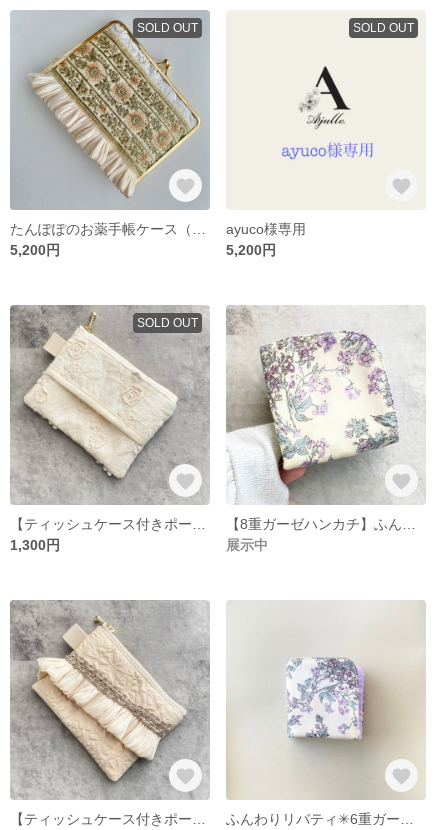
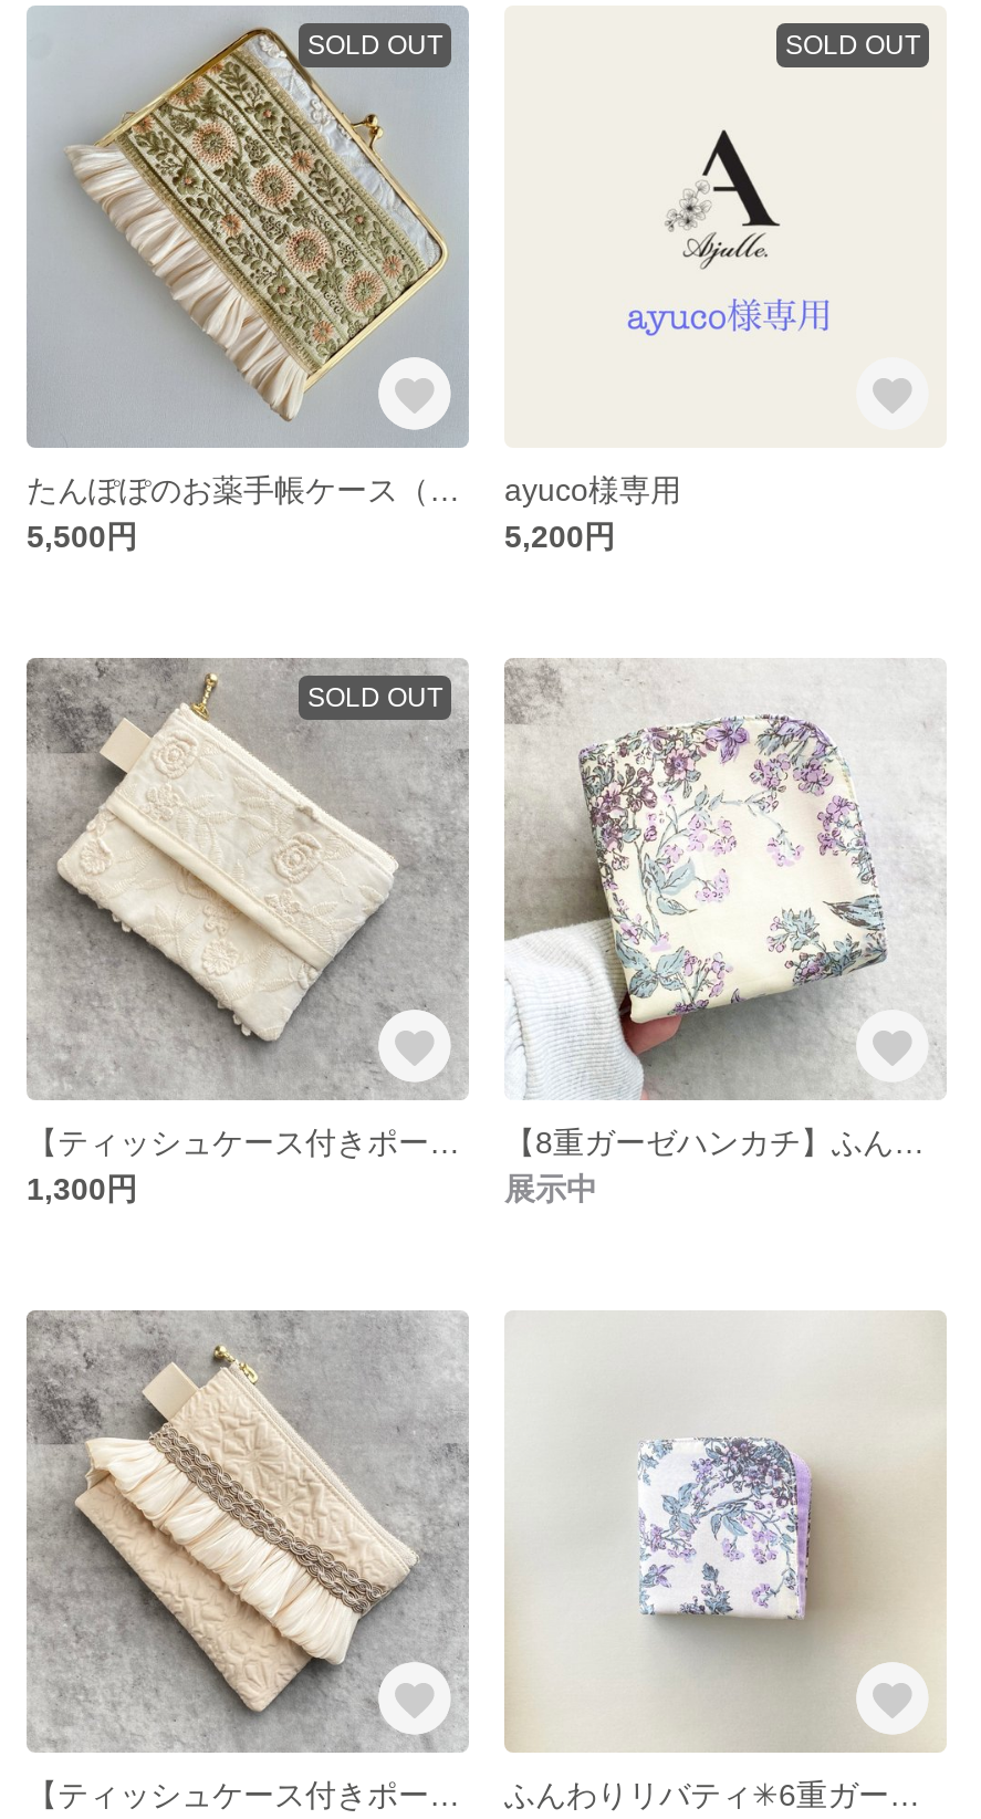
[10,242,60,258] 5,200円 -> [27,518,137,554] 5,500円

